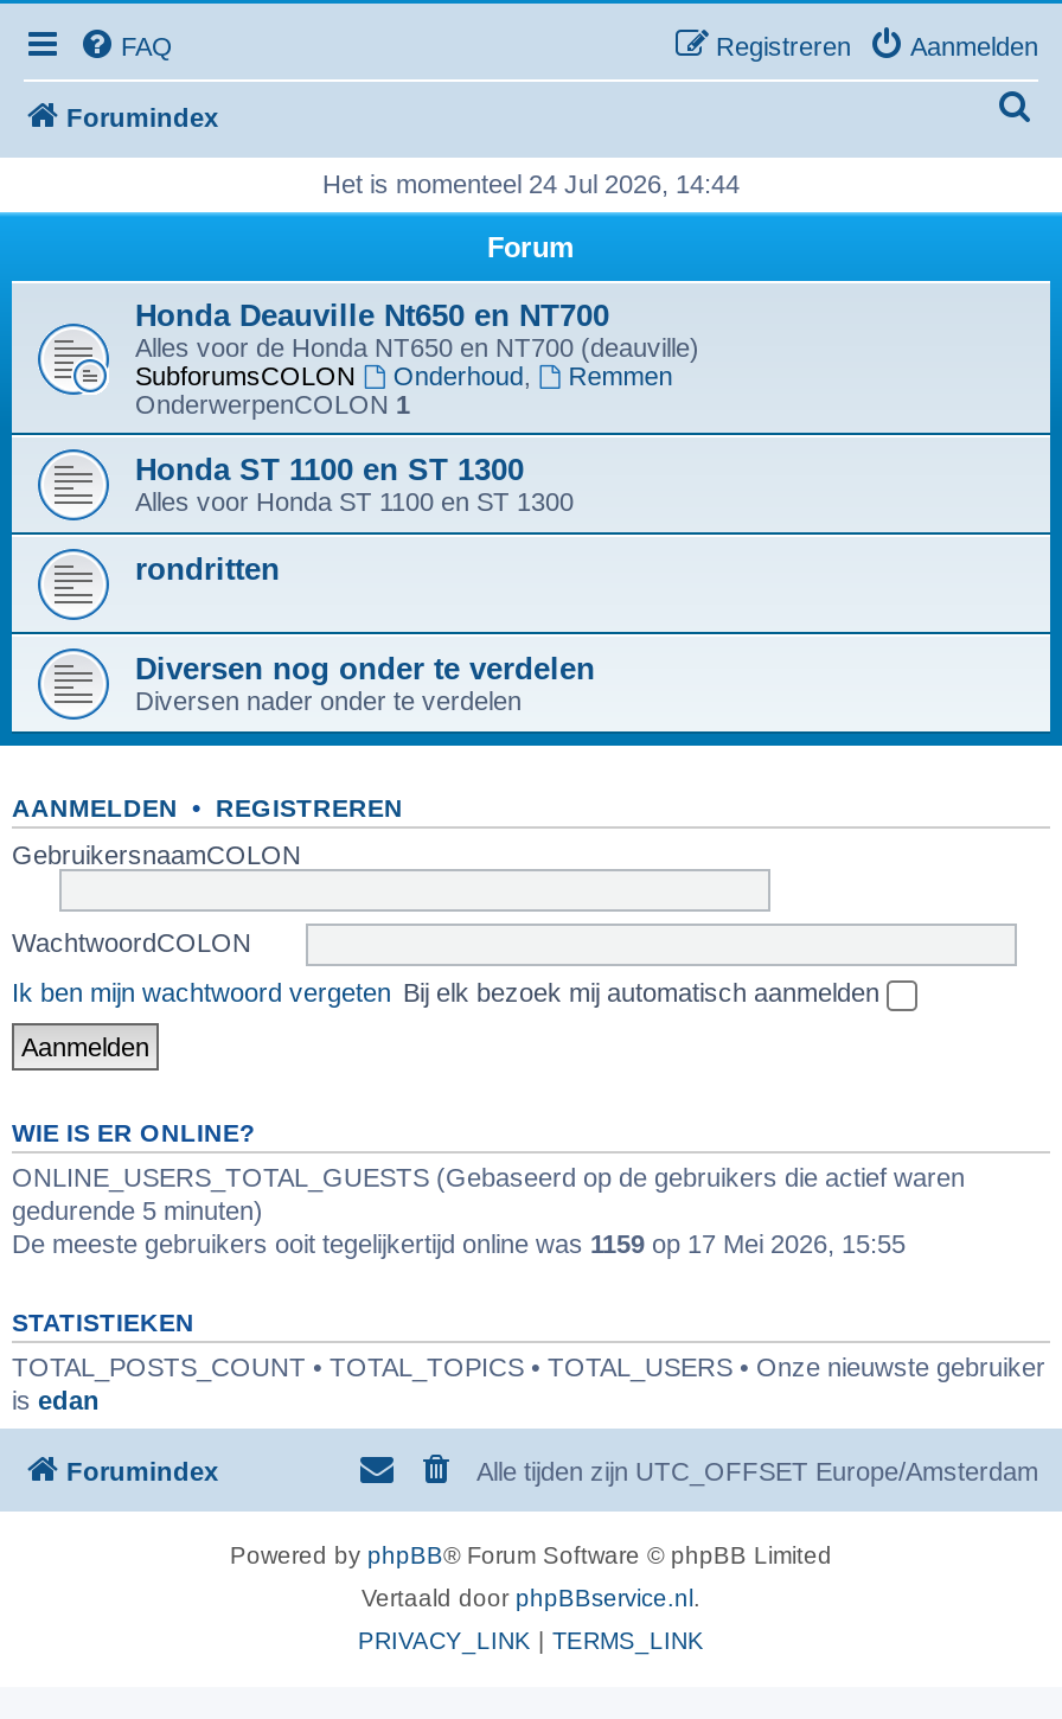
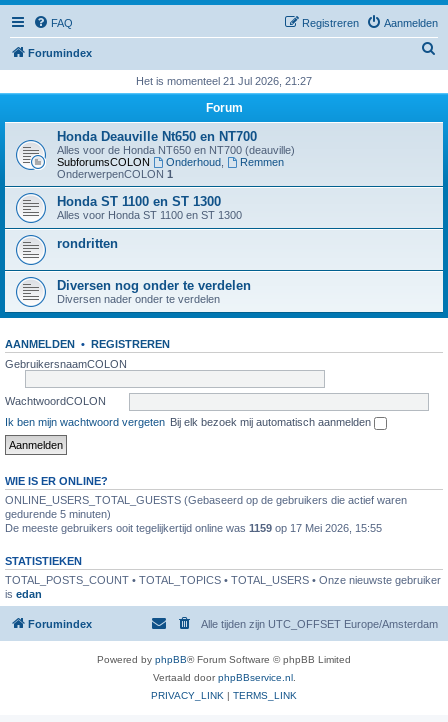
[322,170,740,198] Het is momenteel 24 Jul 2026, 14:44 -> [136,75,312,87] Het is momenteel 21 Jul 2026, 21:27

